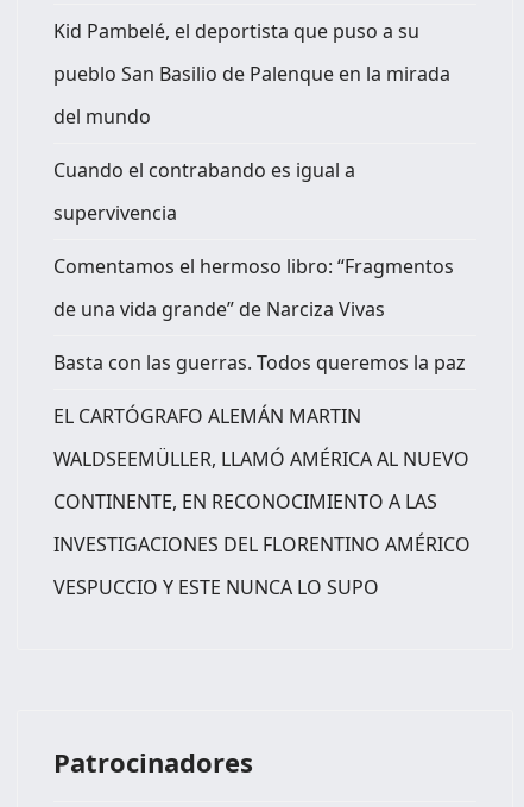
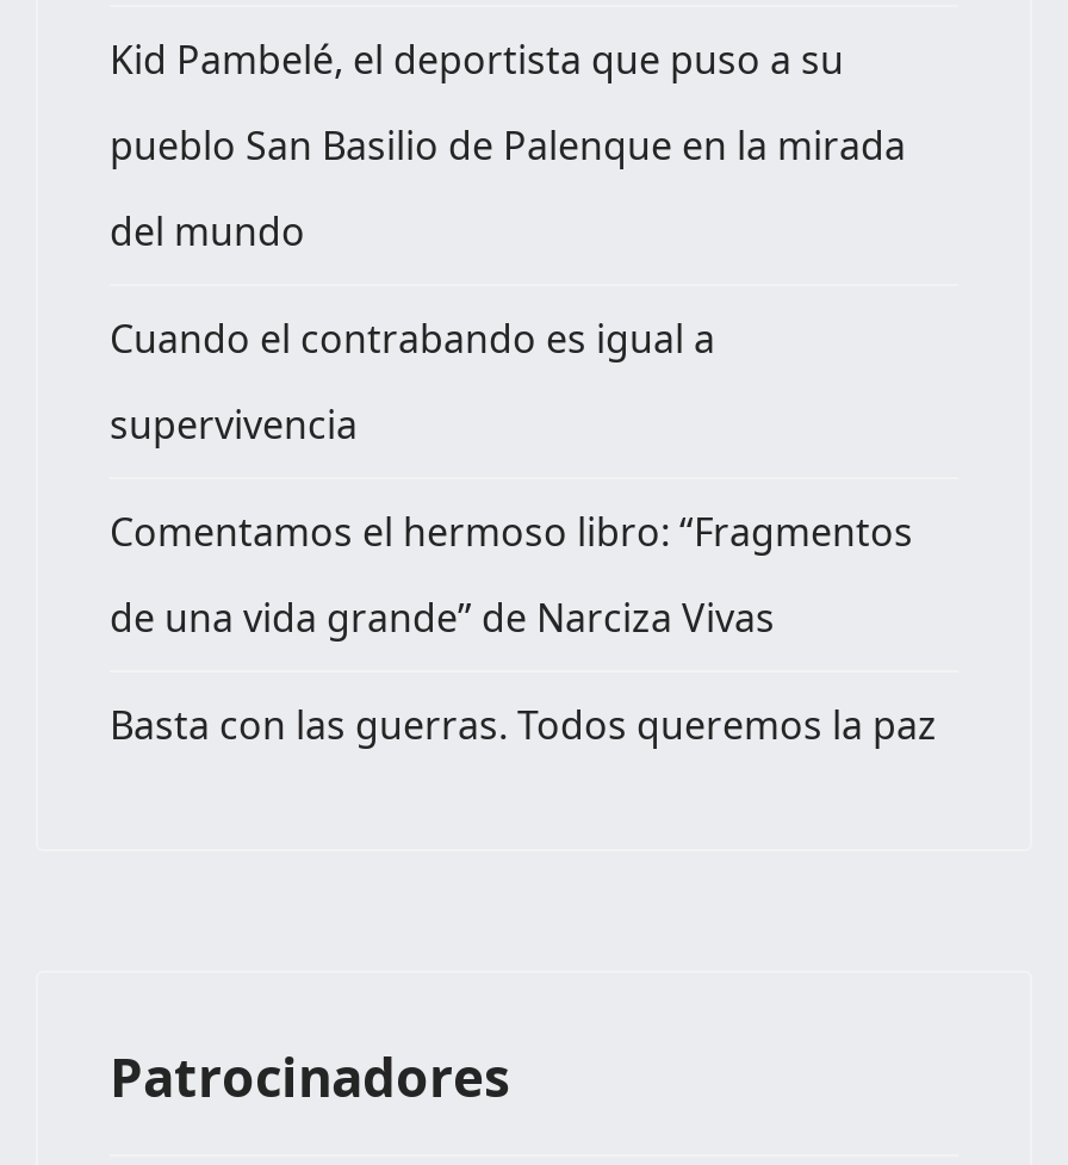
[53,403,471,600] EL CARTÓGRAFO ALEMÁN MARTIN | WALDSEEMÜLLER, LLAMÓ AMÉRICA AL NUEVO | CONTINENTE, EN RECONOCIMIENTO A LAS | INVESTIGACIONES DEL FLORENTINO AMÉRICO | VESPUCCIO Y ESTE NUNCA LO SUPO -> none

